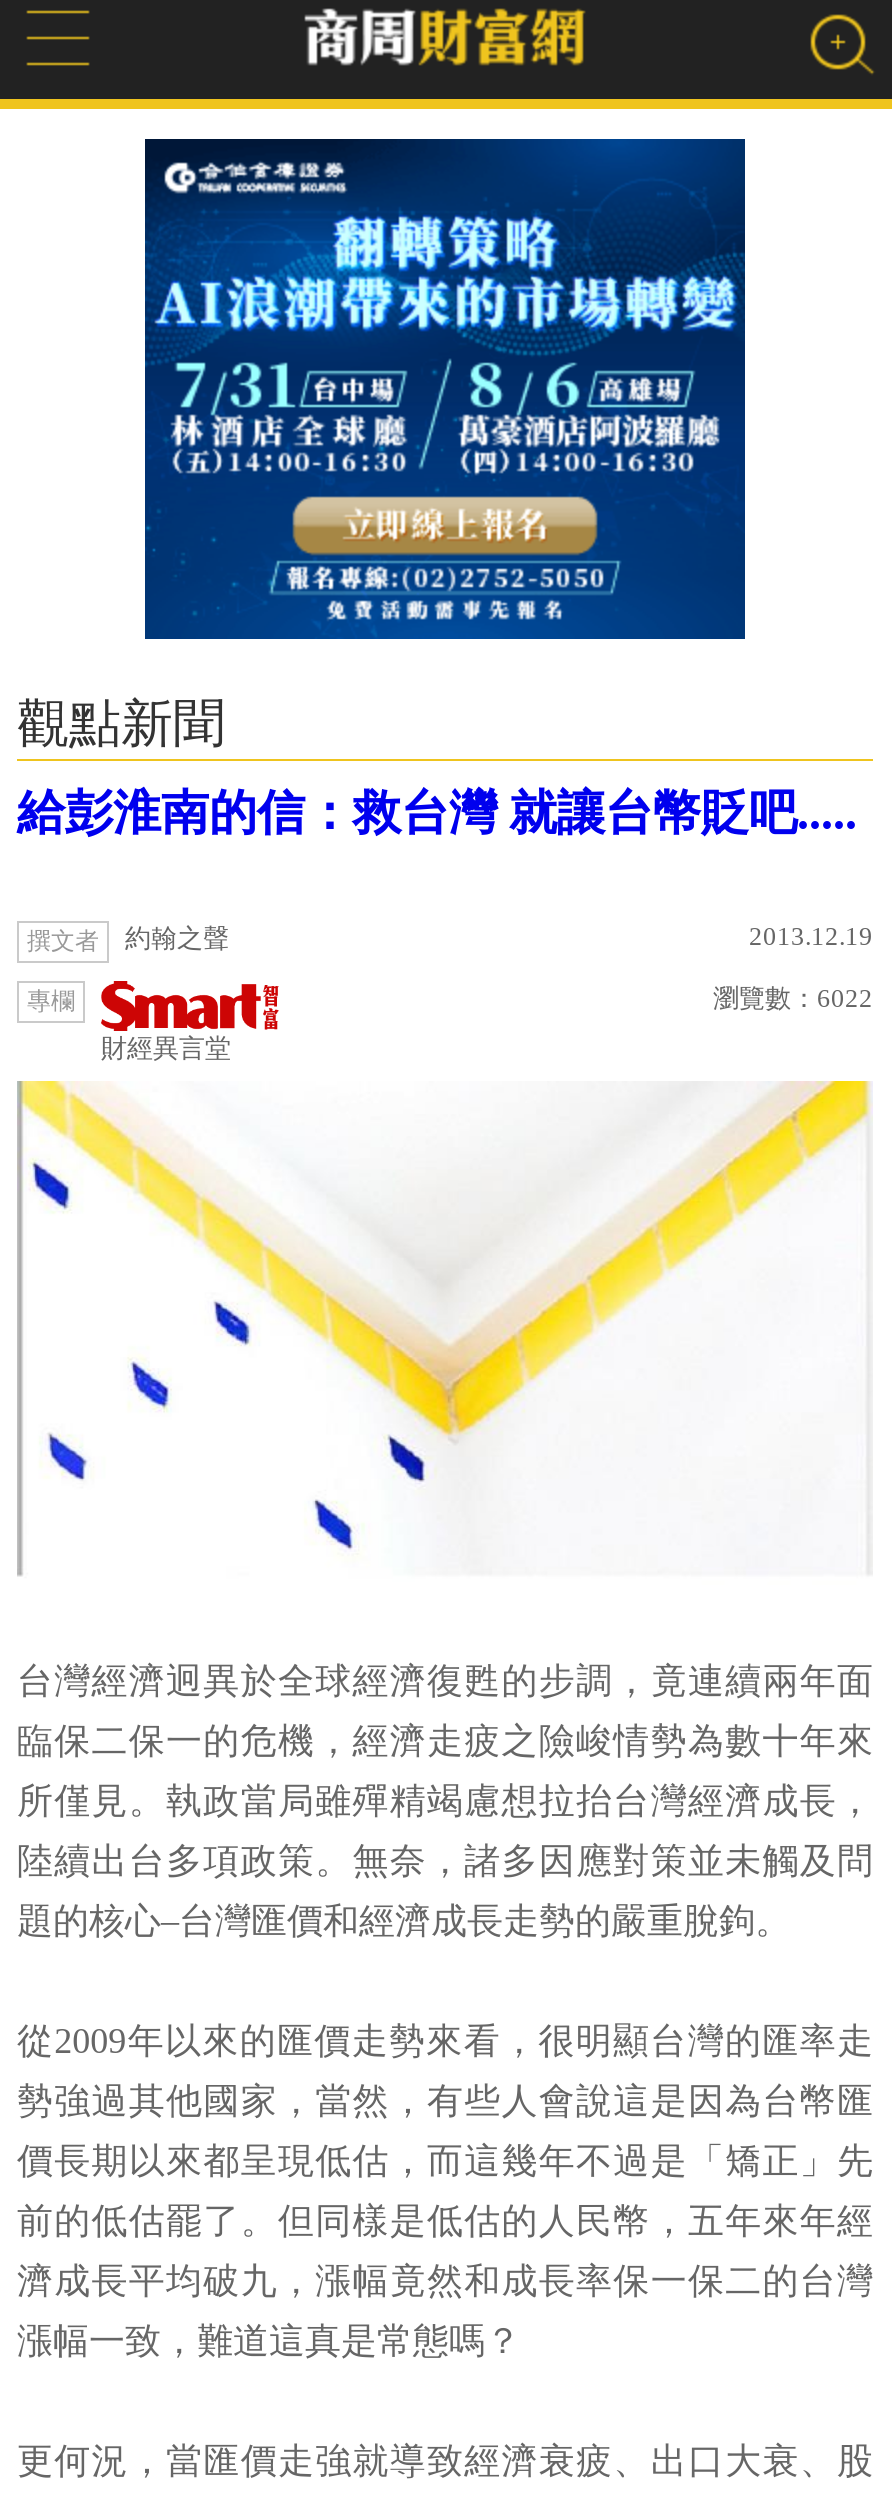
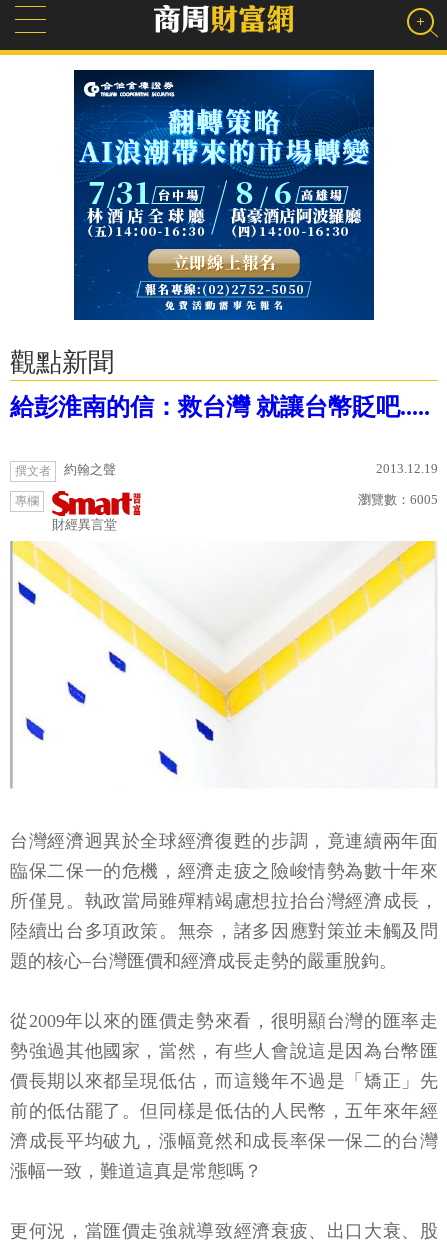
[713,983,873,1013] 瀏覽數：6022 -> [358,492,438,507] 瀏覽數：6005

